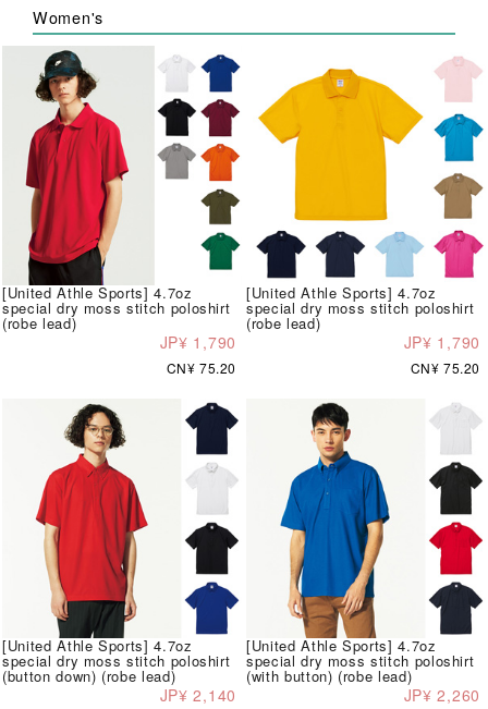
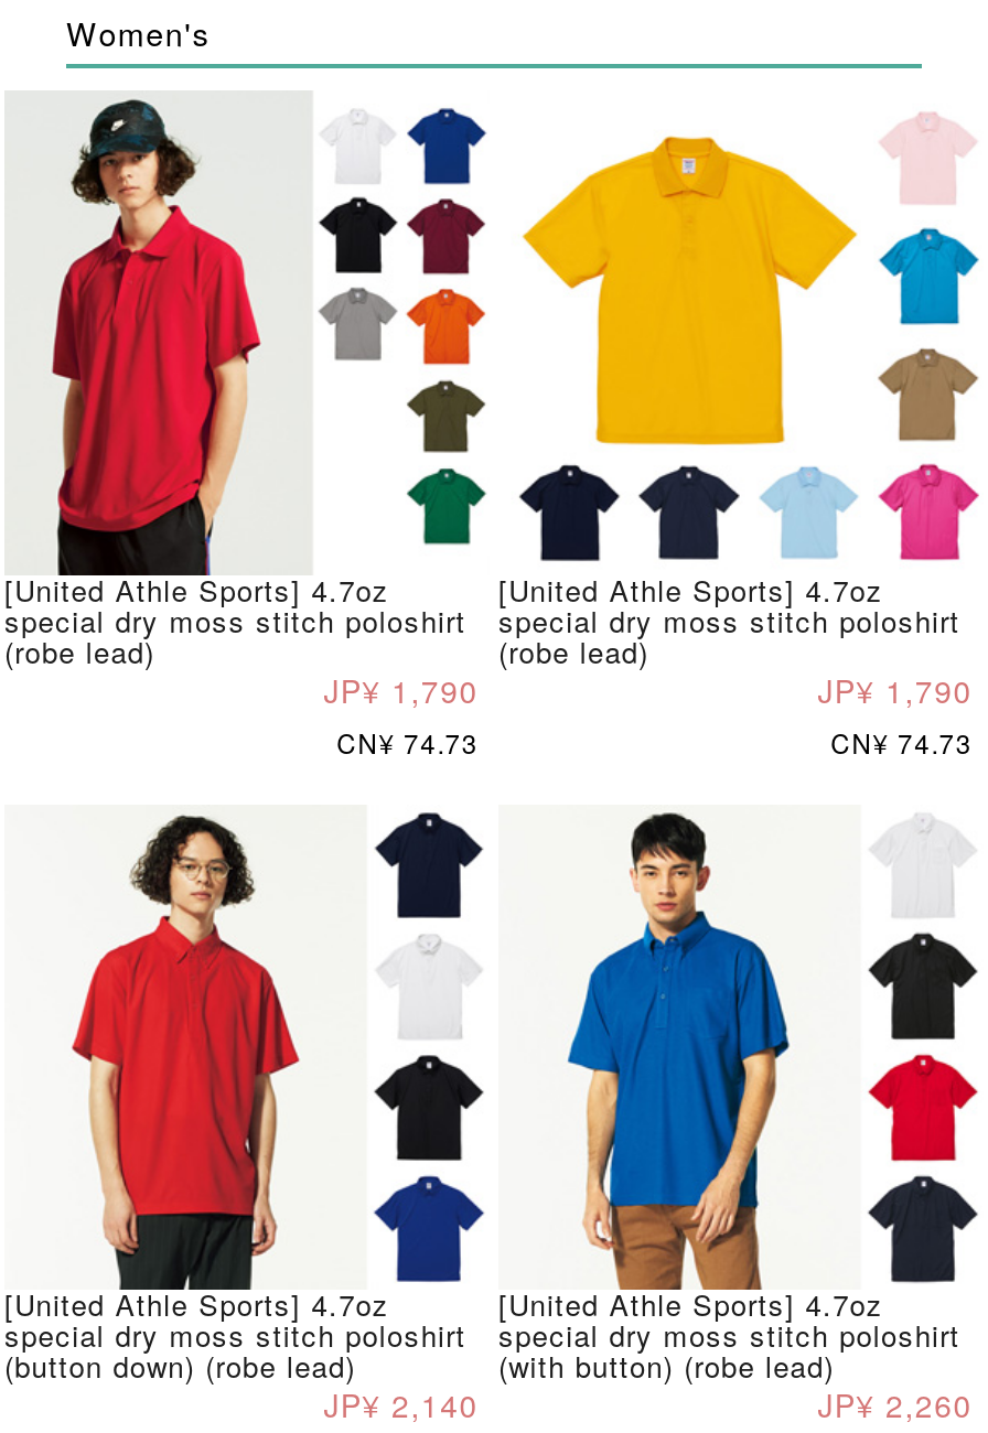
[166,359,236,377] CN¥ 75.20 -> [337,724,479,761] CN¥ 74.73
[410,359,480,377] CN¥ 75.20 -> [831,724,973,761] CN¥ 74.73

